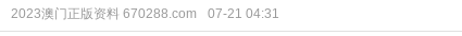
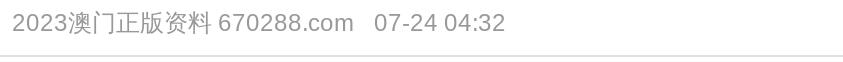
[11,6,279,21] 2023澳门正版资料 670288.com 07-21 04:31 -> [12,9,506,37] 2023澳门正版资料 670288.com 07-24 04:32

